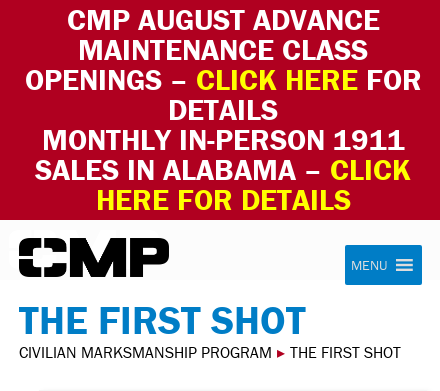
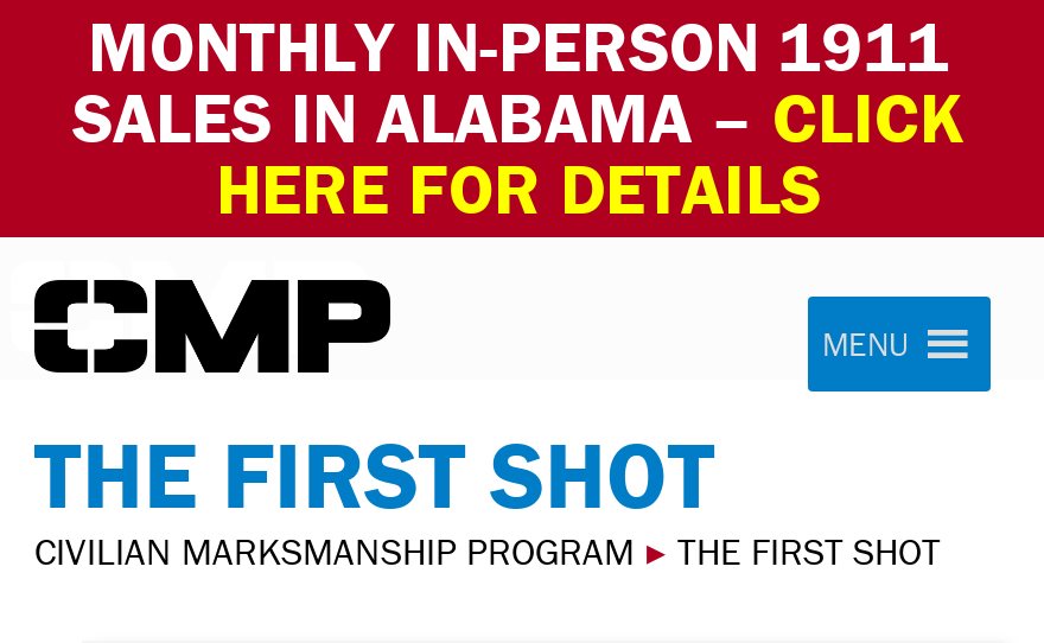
[24,1,421,128] CMP AUGUST ADVANCE | MAINTENANCE CLASS | OPENINGS – CLICK HERE FOR | DETAILS -> none

